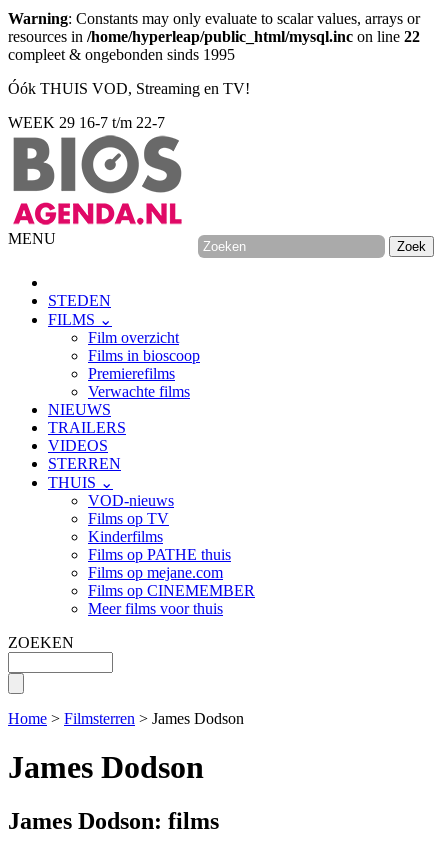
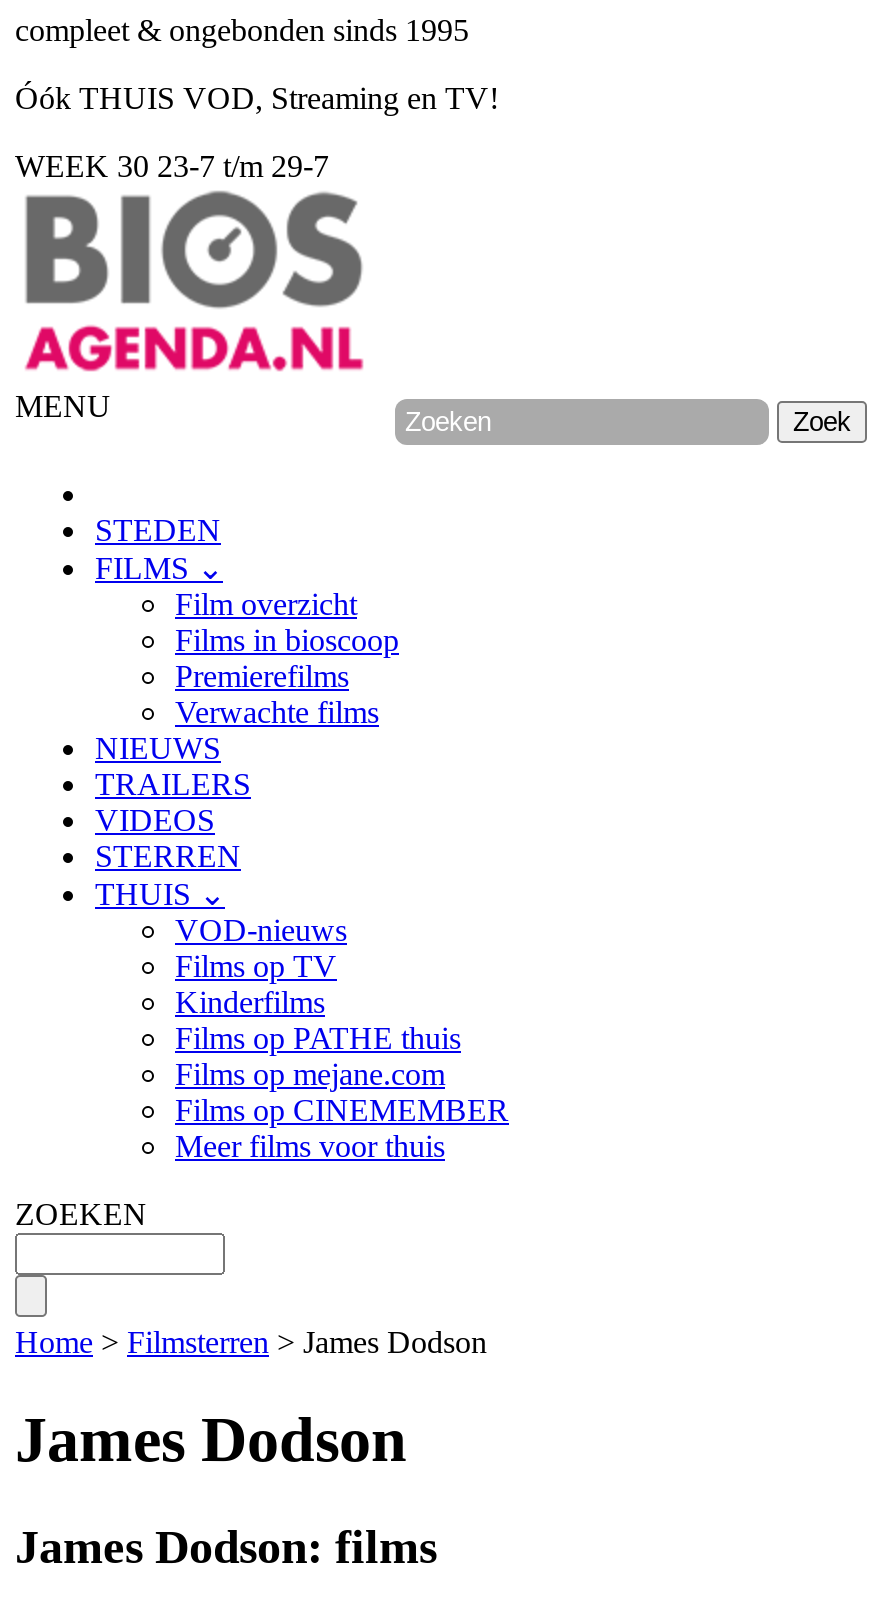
[8,10,420,45] Warning: Constants may only evaluate to scalar values, arrays or | resources in /home/hyperleap/public_html/mysql.inc on line 22 -> none
[8,114,165,131] WEEK 29 16-7 t/m 22-7 -> [15,149,329,183] WEEK 30 23-7 t/m 29-7

